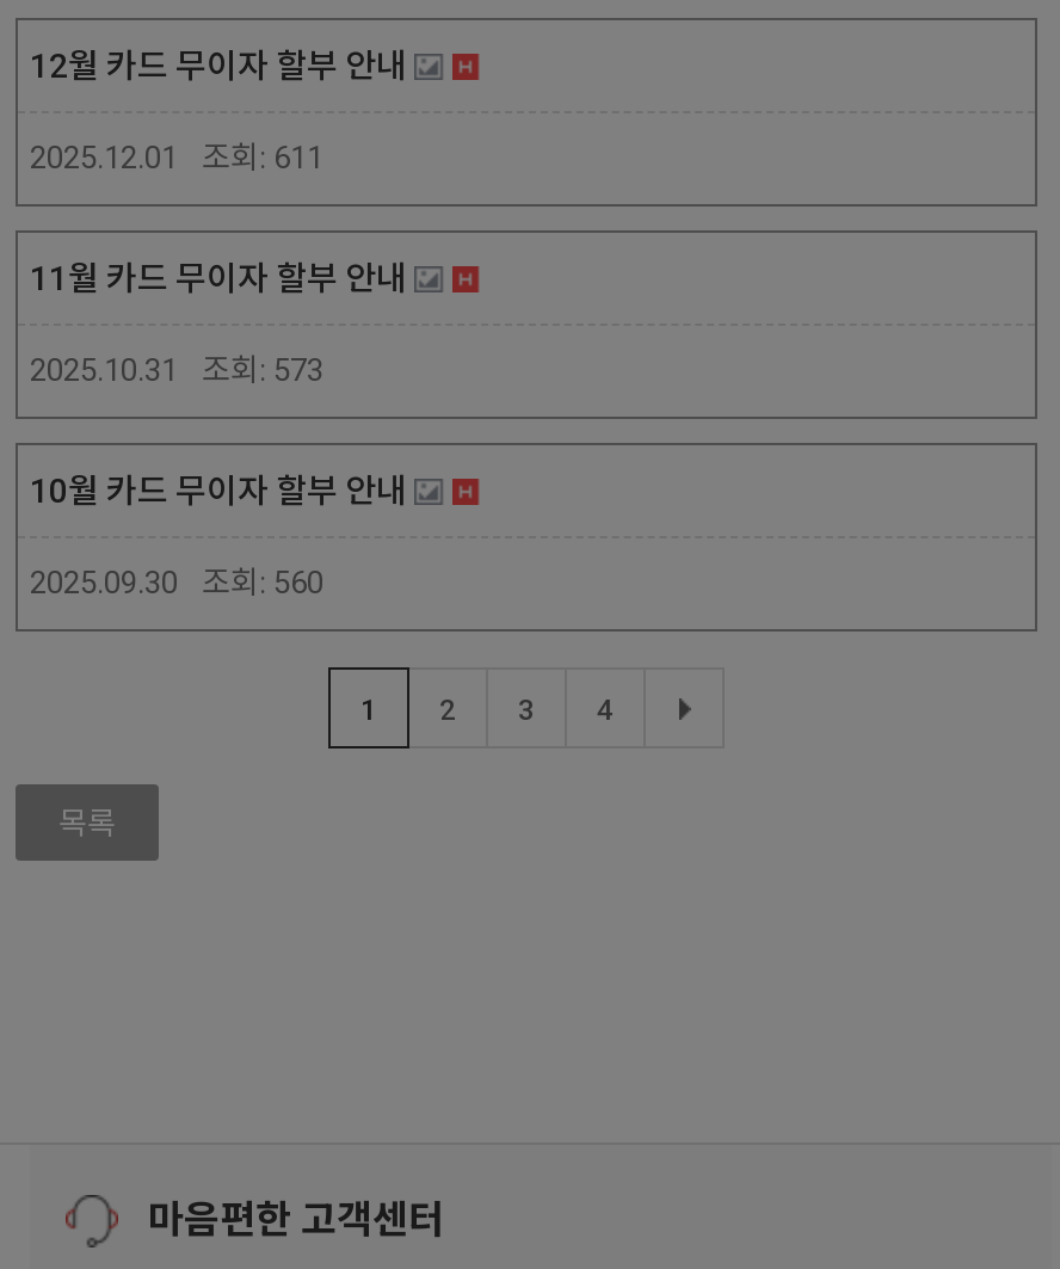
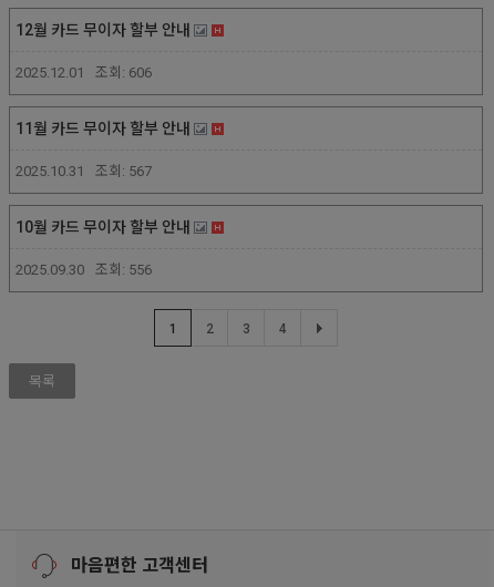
[30,139,323,175] 2025.12.01 조회: 611 -> [16,64,152,81] 2025.12.01 조회: 606
[30,351,323,387] 2025.10.31 조회: 573 -> [16,162,152,179] 2025.10.31 조회: 567
[30,564,323,600] 2025.09.30 조회: 560 -> [16,261,152,278] 2025.09.30 조회: 556

